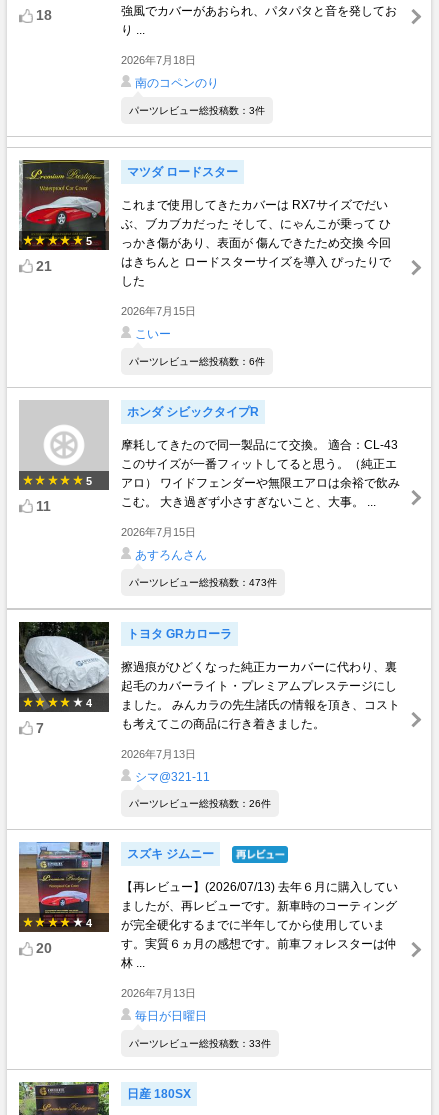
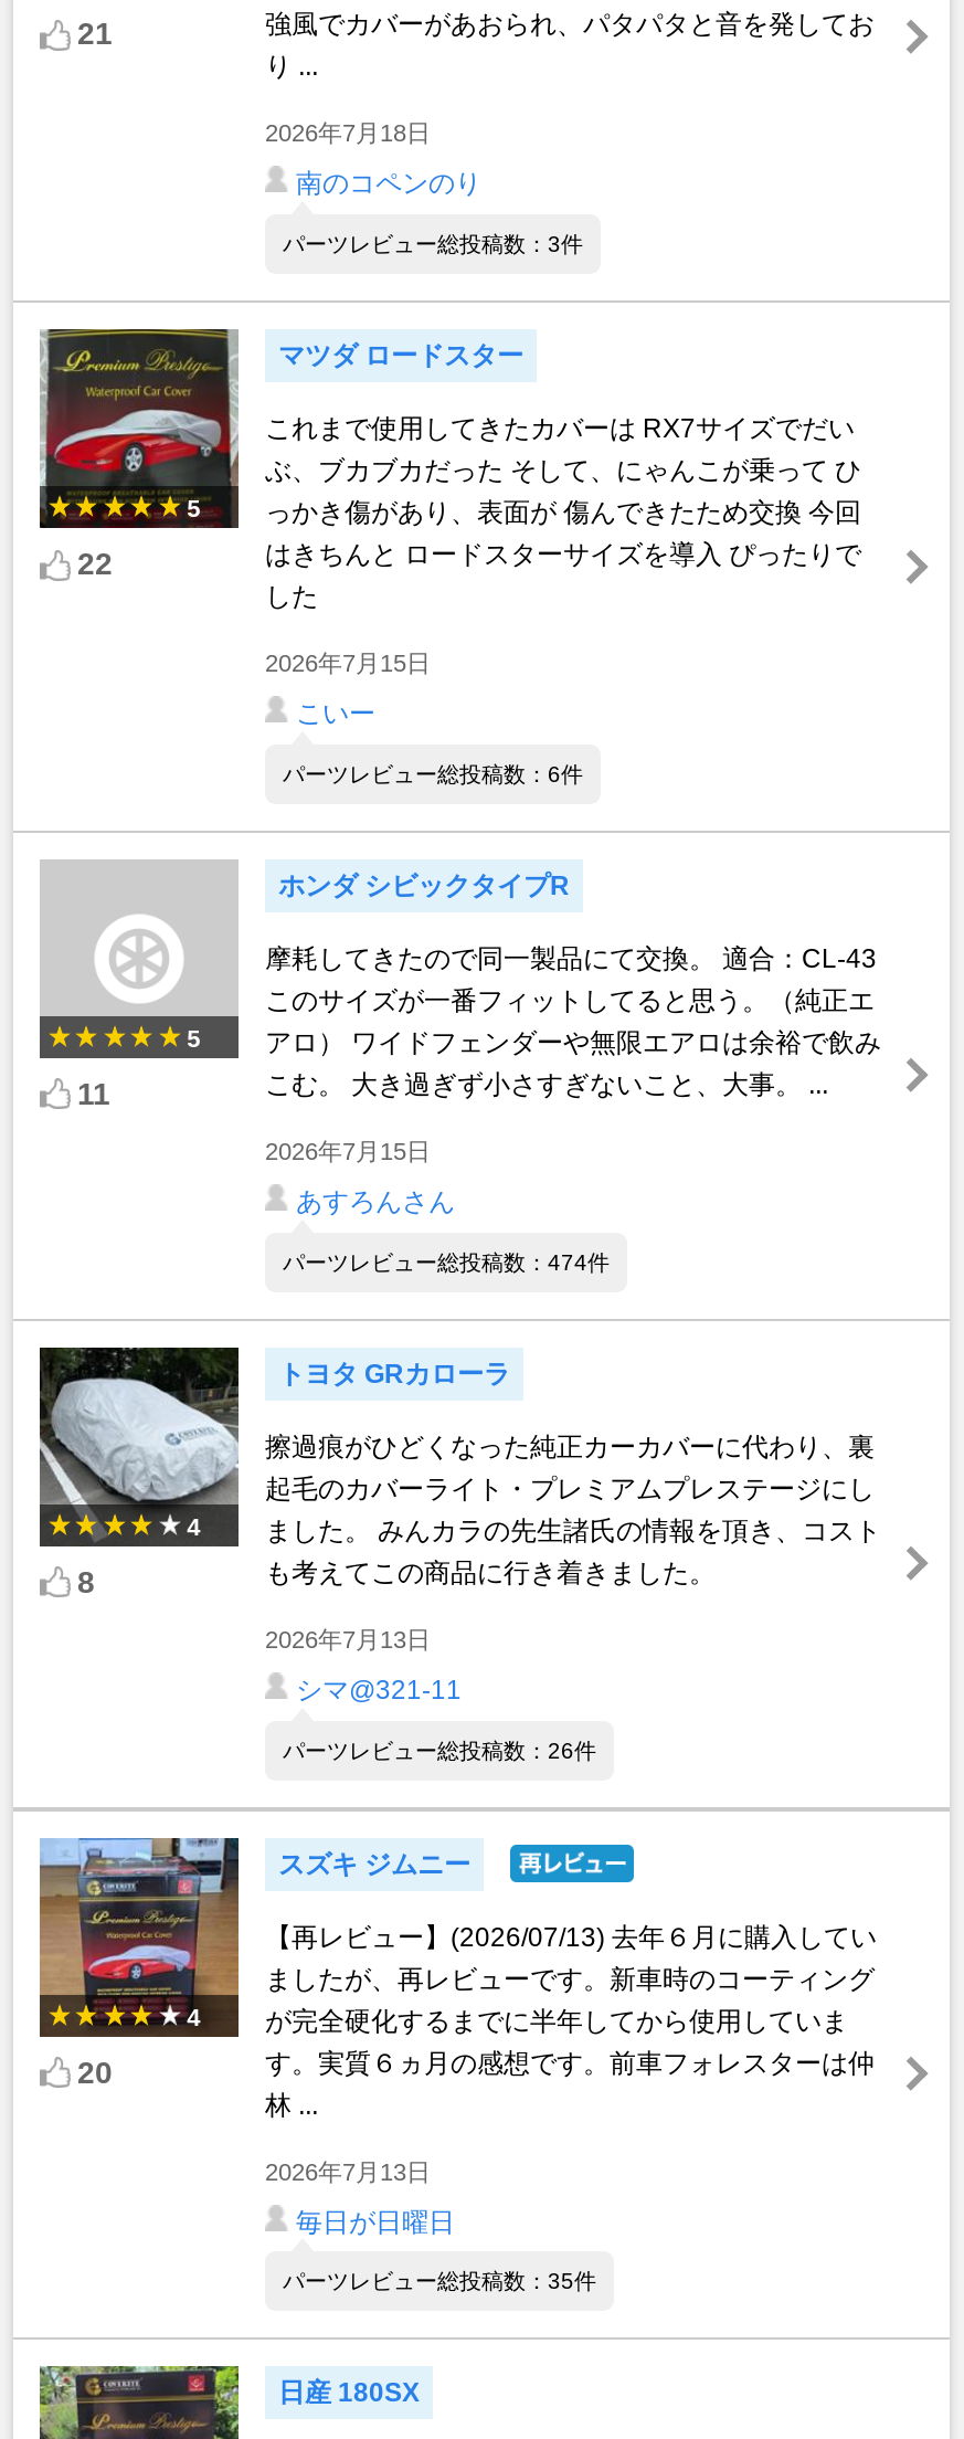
[36,7,52,23] 18 -> [77,16,113,51] 21
[36,258,52,274] 21 -> [77,545,113,581] 22
[129,576,277,587] パーツレビュー総投稿数：473件 -> [283,1249,610,1274] パーツレビュー総投稿数：474件
[36,719,44,735] 7 -> [77,1563,95,1598] 8
[129,1038,271,1049] パーツレビュー総投稿数：33件 -> [283,2269,596,2293] パーツレビュー総投稿数：35件

